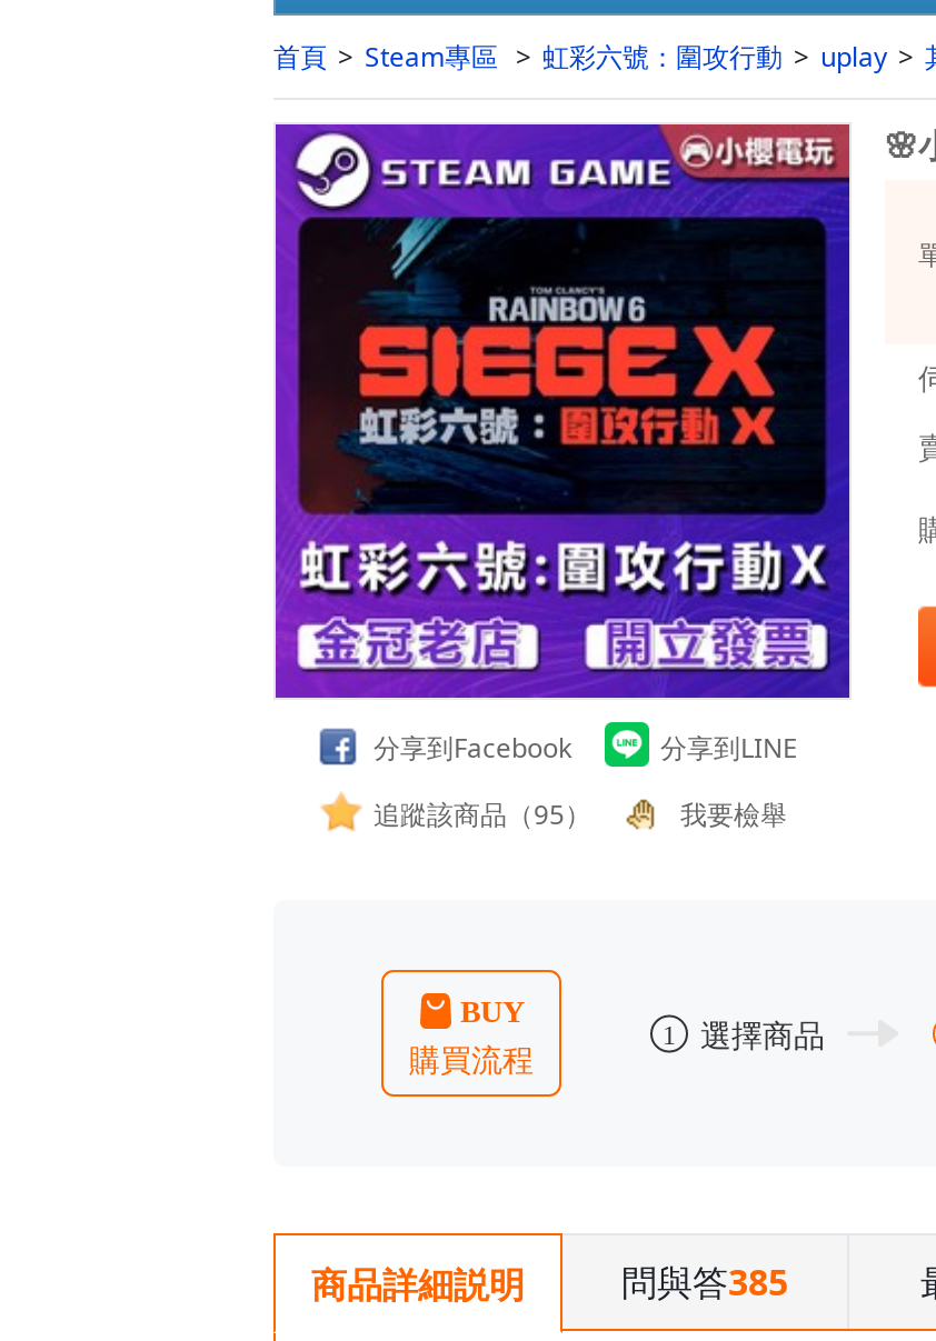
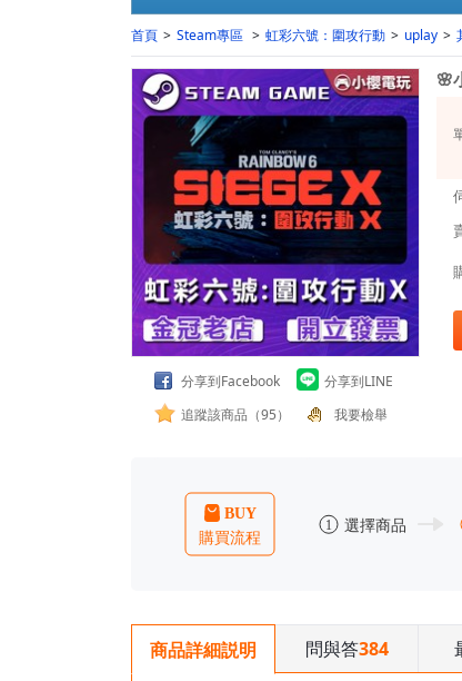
[311,1258,788,1308] 商品詳細説明 問與答385 -> [150,636,388,662] 商品詳細説明 問與答384

